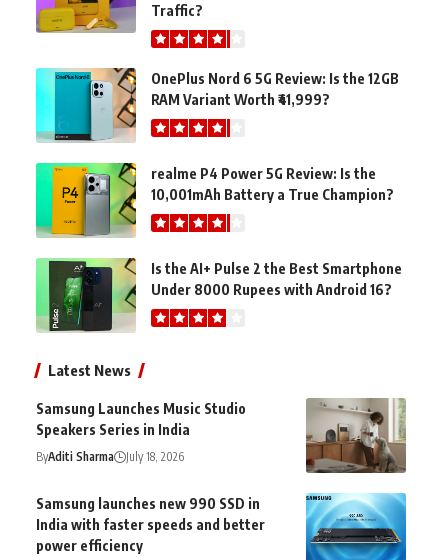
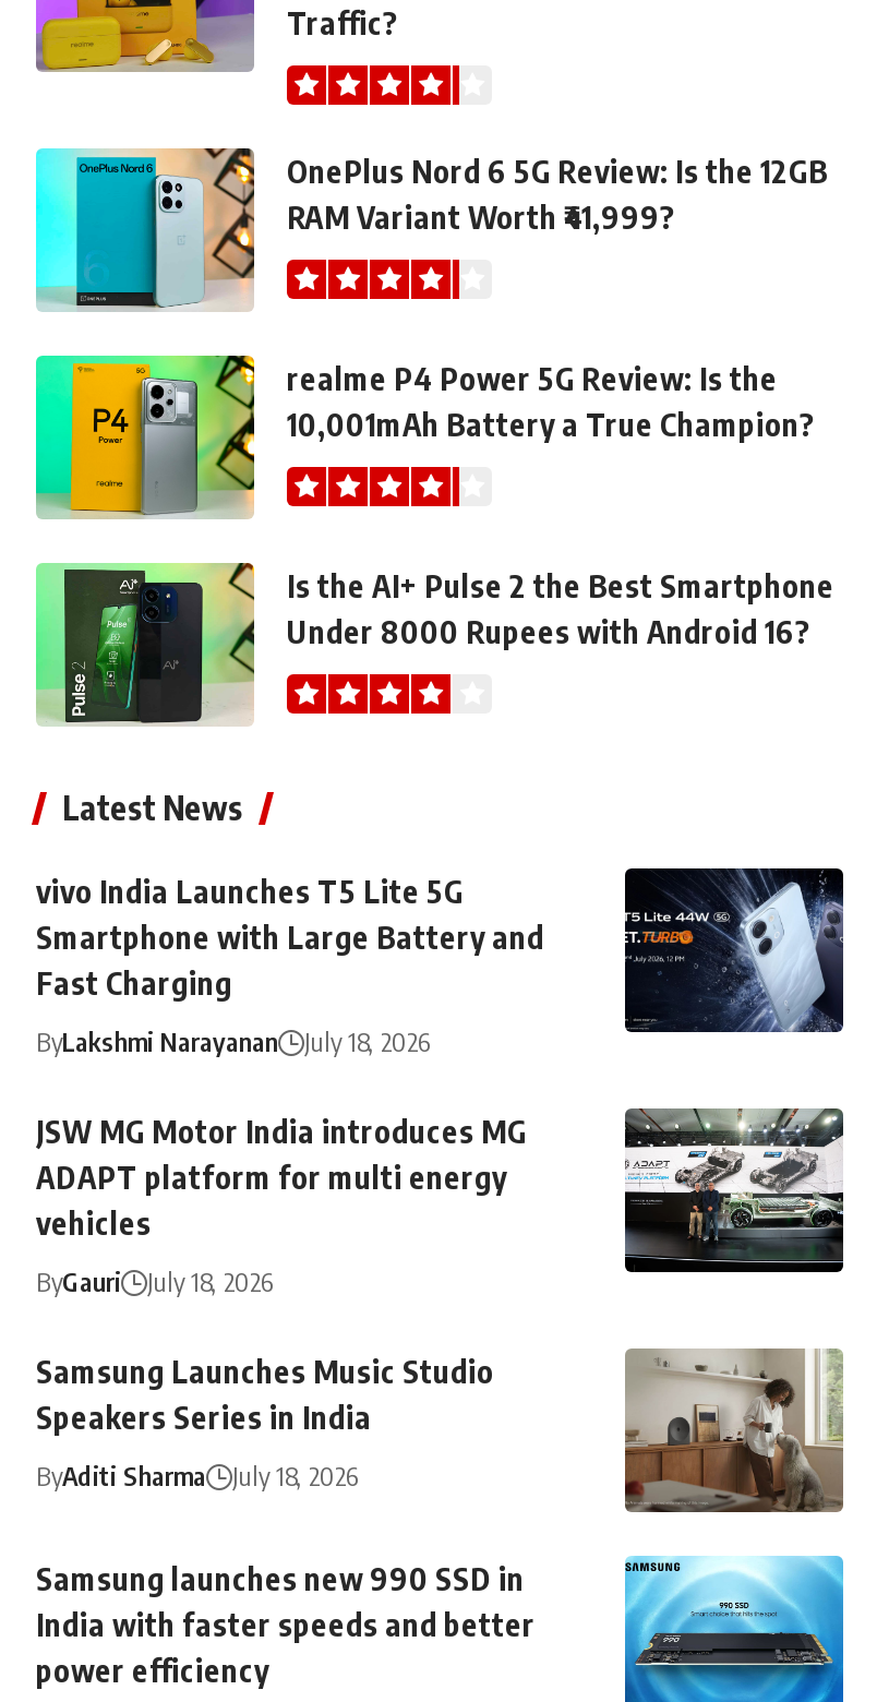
none -> [36,866,845,1299] [image] | vivo India Launches T5 Lite 5G | Smartphone with Large Battery and | Fast Charging | ByLakshmi Narayanan | July 18, 2026 | JSW MG Motor India introduces MG | ADAPT platform for multi energy | vehicles | ByGauri | July 18, 2026
none -> [623,1106,845,1274] [image]

